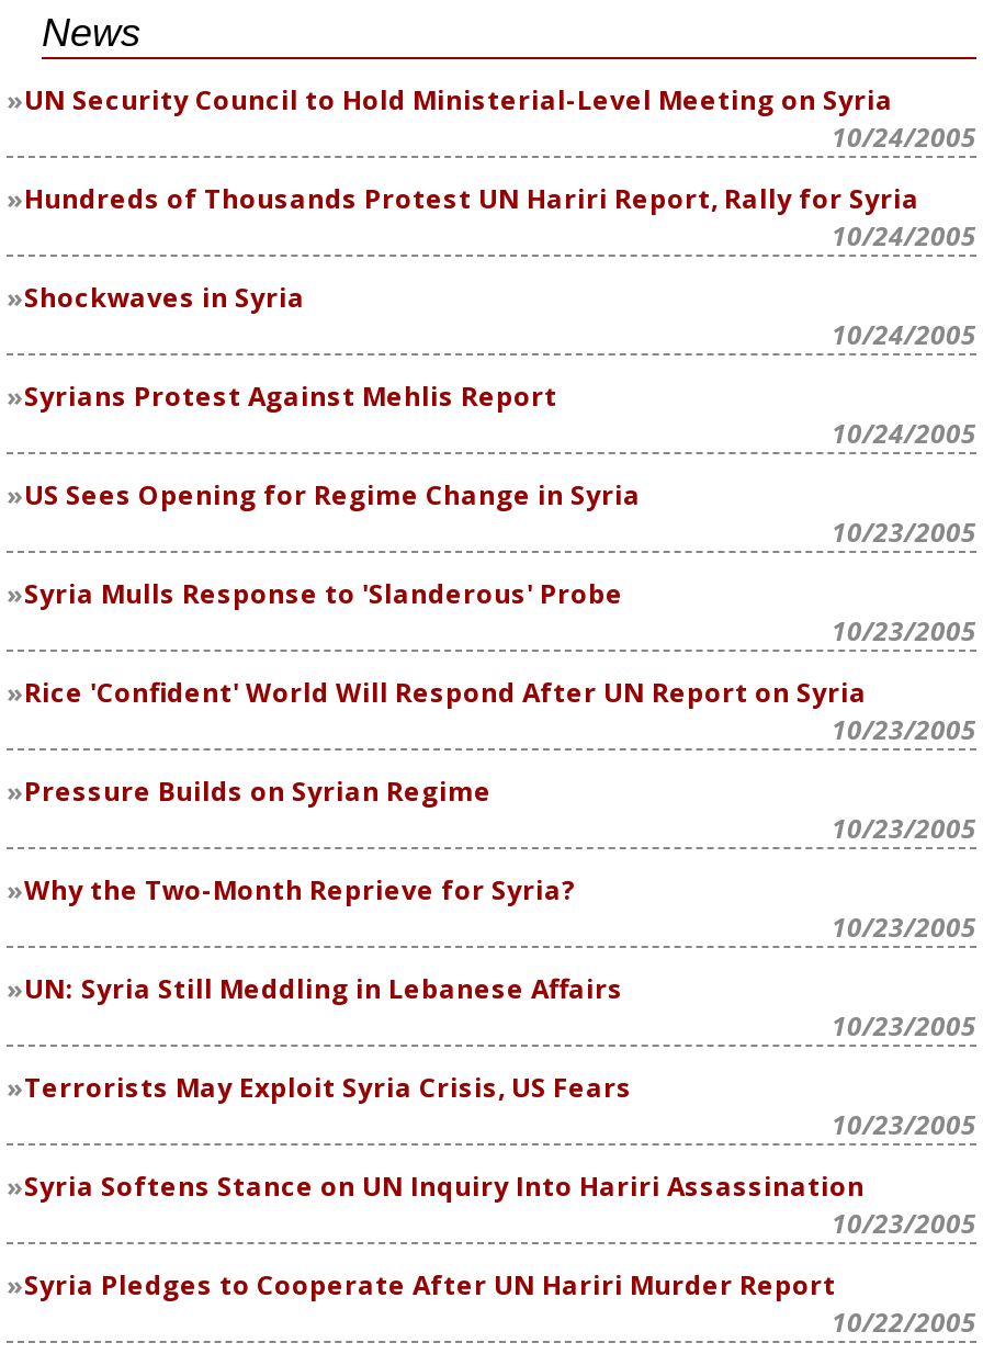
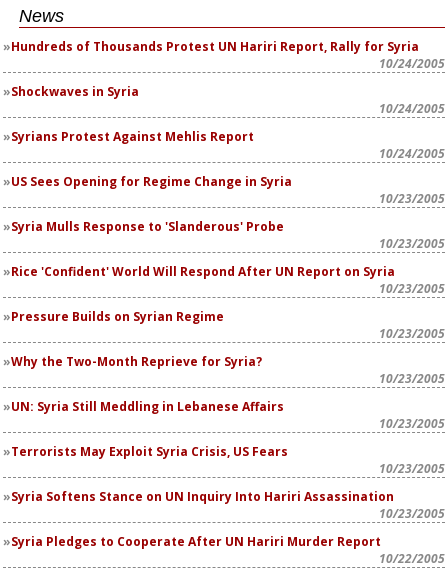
[24,81,976,156] UN Security Council to Hold Ministerial-Level Meeting on Syria | 10/24/2005 -> none

